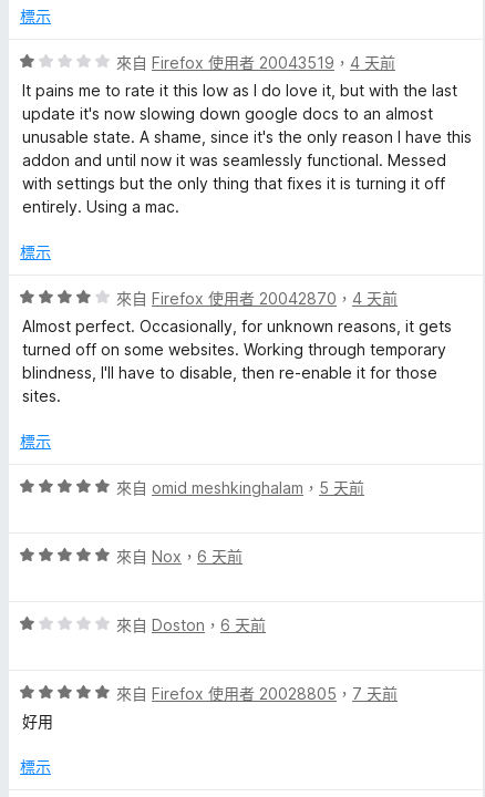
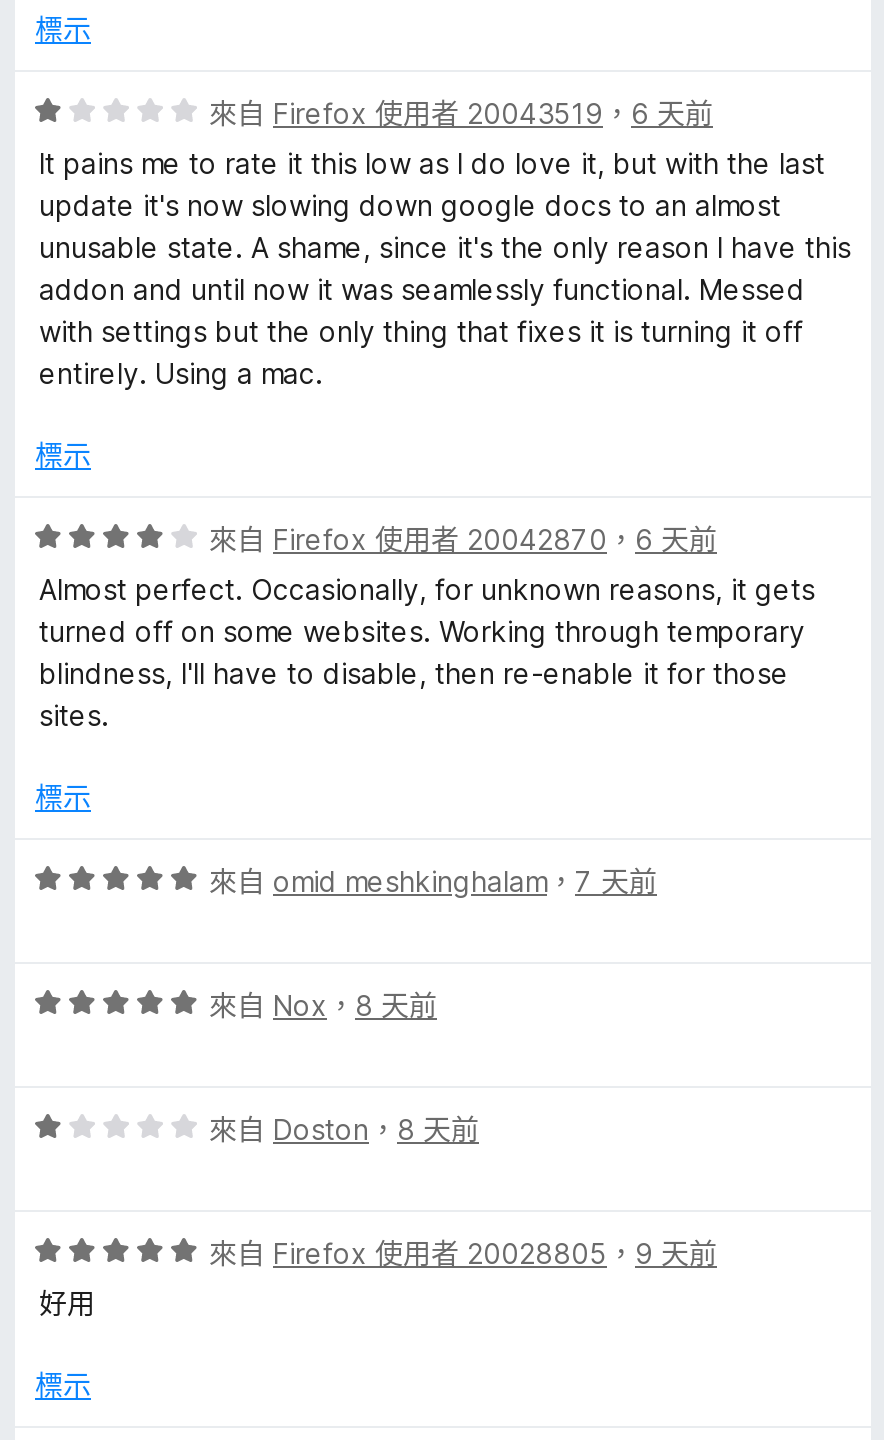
[116,53,395,72] 來自Firefox 使用者 20043519，4 天前 -> [209,96,713,130] 來自Firefox 使用者 20043519，6 天前
[116,289,398,308] 來自Firefox 使用者 20042870，4 天前 -> [209,522,717,556] 來自Firefox 使用者 20042870，6 天前
[116,478,364,497] 來自omid meshkinghalam，5 天前 -> [209,864,657,898] 來自omid meshkinghalam，7 天前
[116,547,242,566] 來自Nox，6 天前 -> [209,988,437,1022] 來自Nox，8 天前
[116,615,266,634] 來自Doston，6 天前 -> [209,1112,479,1146] 來自Doston，8 天前
[116,684,398,703] 來自Firefox 使用者 20028805，7 天前 -> [209,1236,717,1270] 來自Firefox 使用者 20028805，9 天前

